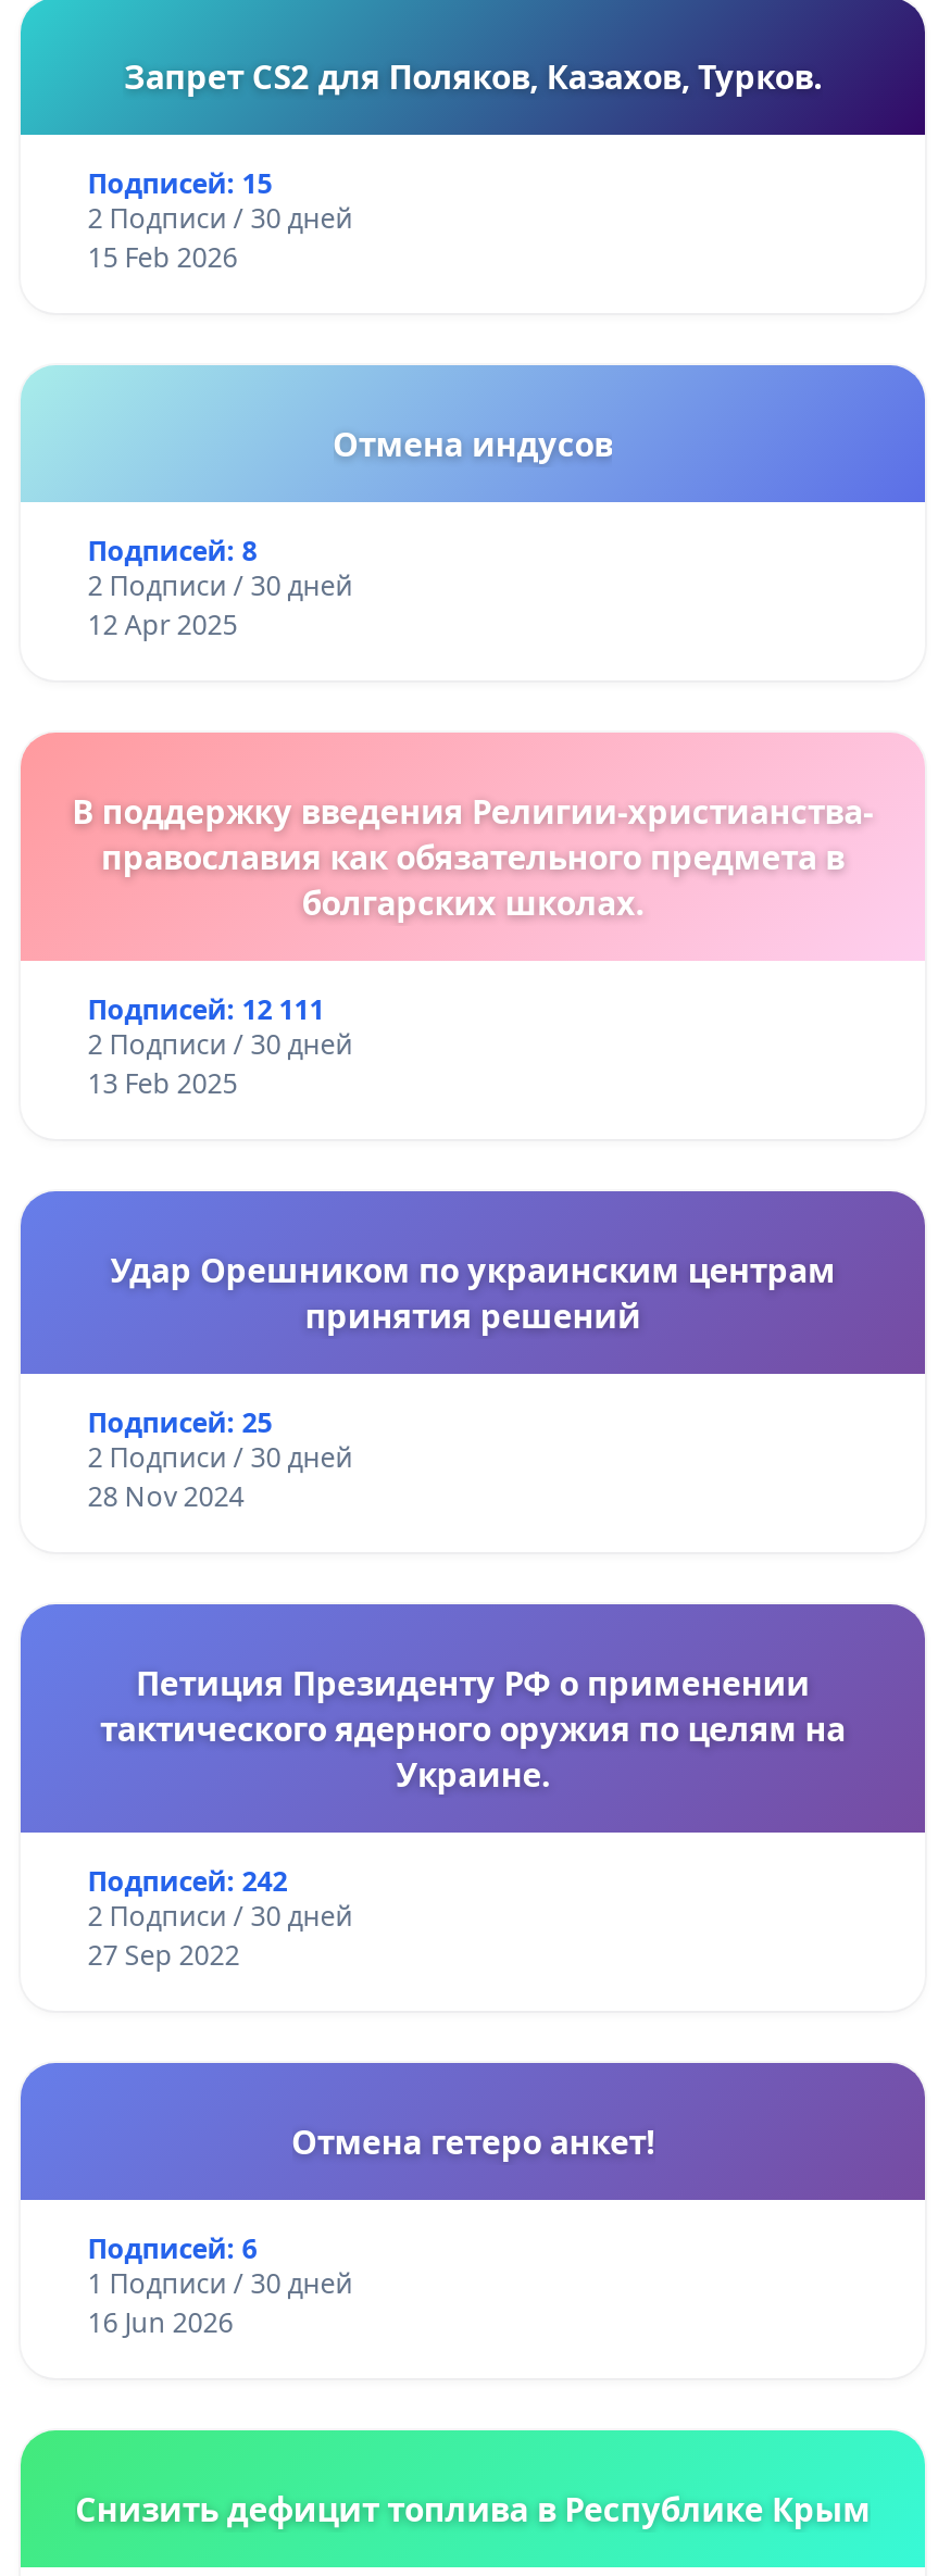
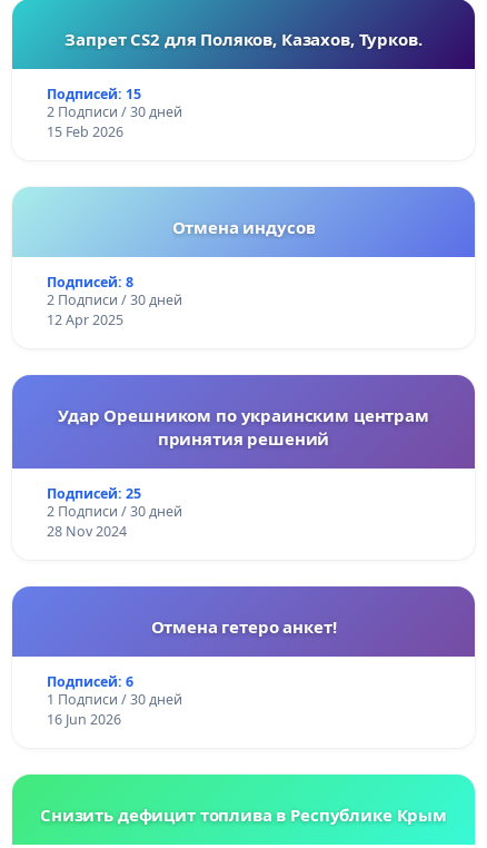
[18,730,925,1103] [image] | В поддержку введения Религии-христианства- | православия как обязательного предмета в | болгарских школах. | Подписей: 12 111 | 2 Подписи / 30 дней | 13 Feb 2025 -> none
[88,1662,846,1975] Петиция Президенту РФ о применении | тактического ядерного оружия по целям на | Украине. | Подписей: 242 | 2 Подписи / 30 дней | 27 Sep 2022 -> none

